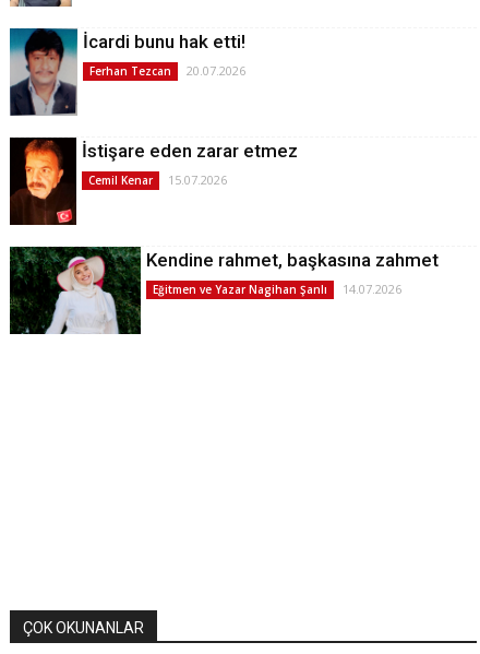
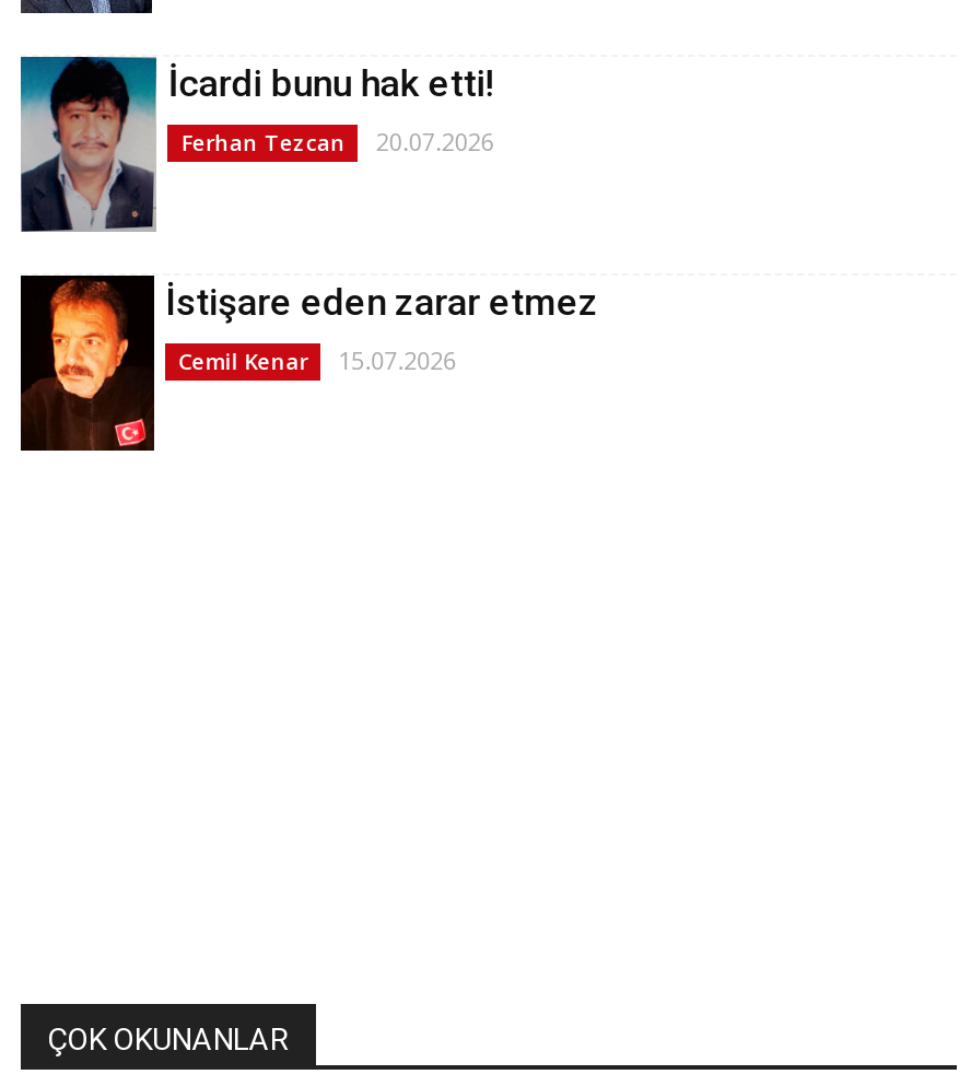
[10,246,438,335] [image] | Kendine rahmet, başkasına zahmet | Eğitmen ve Yazar Nagihan Şanlı | 14.07.2026 -> none

